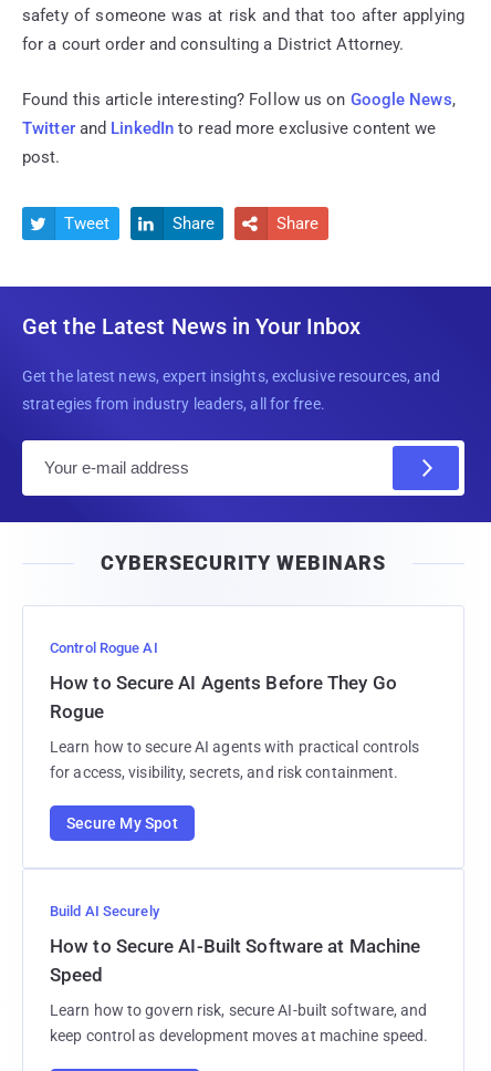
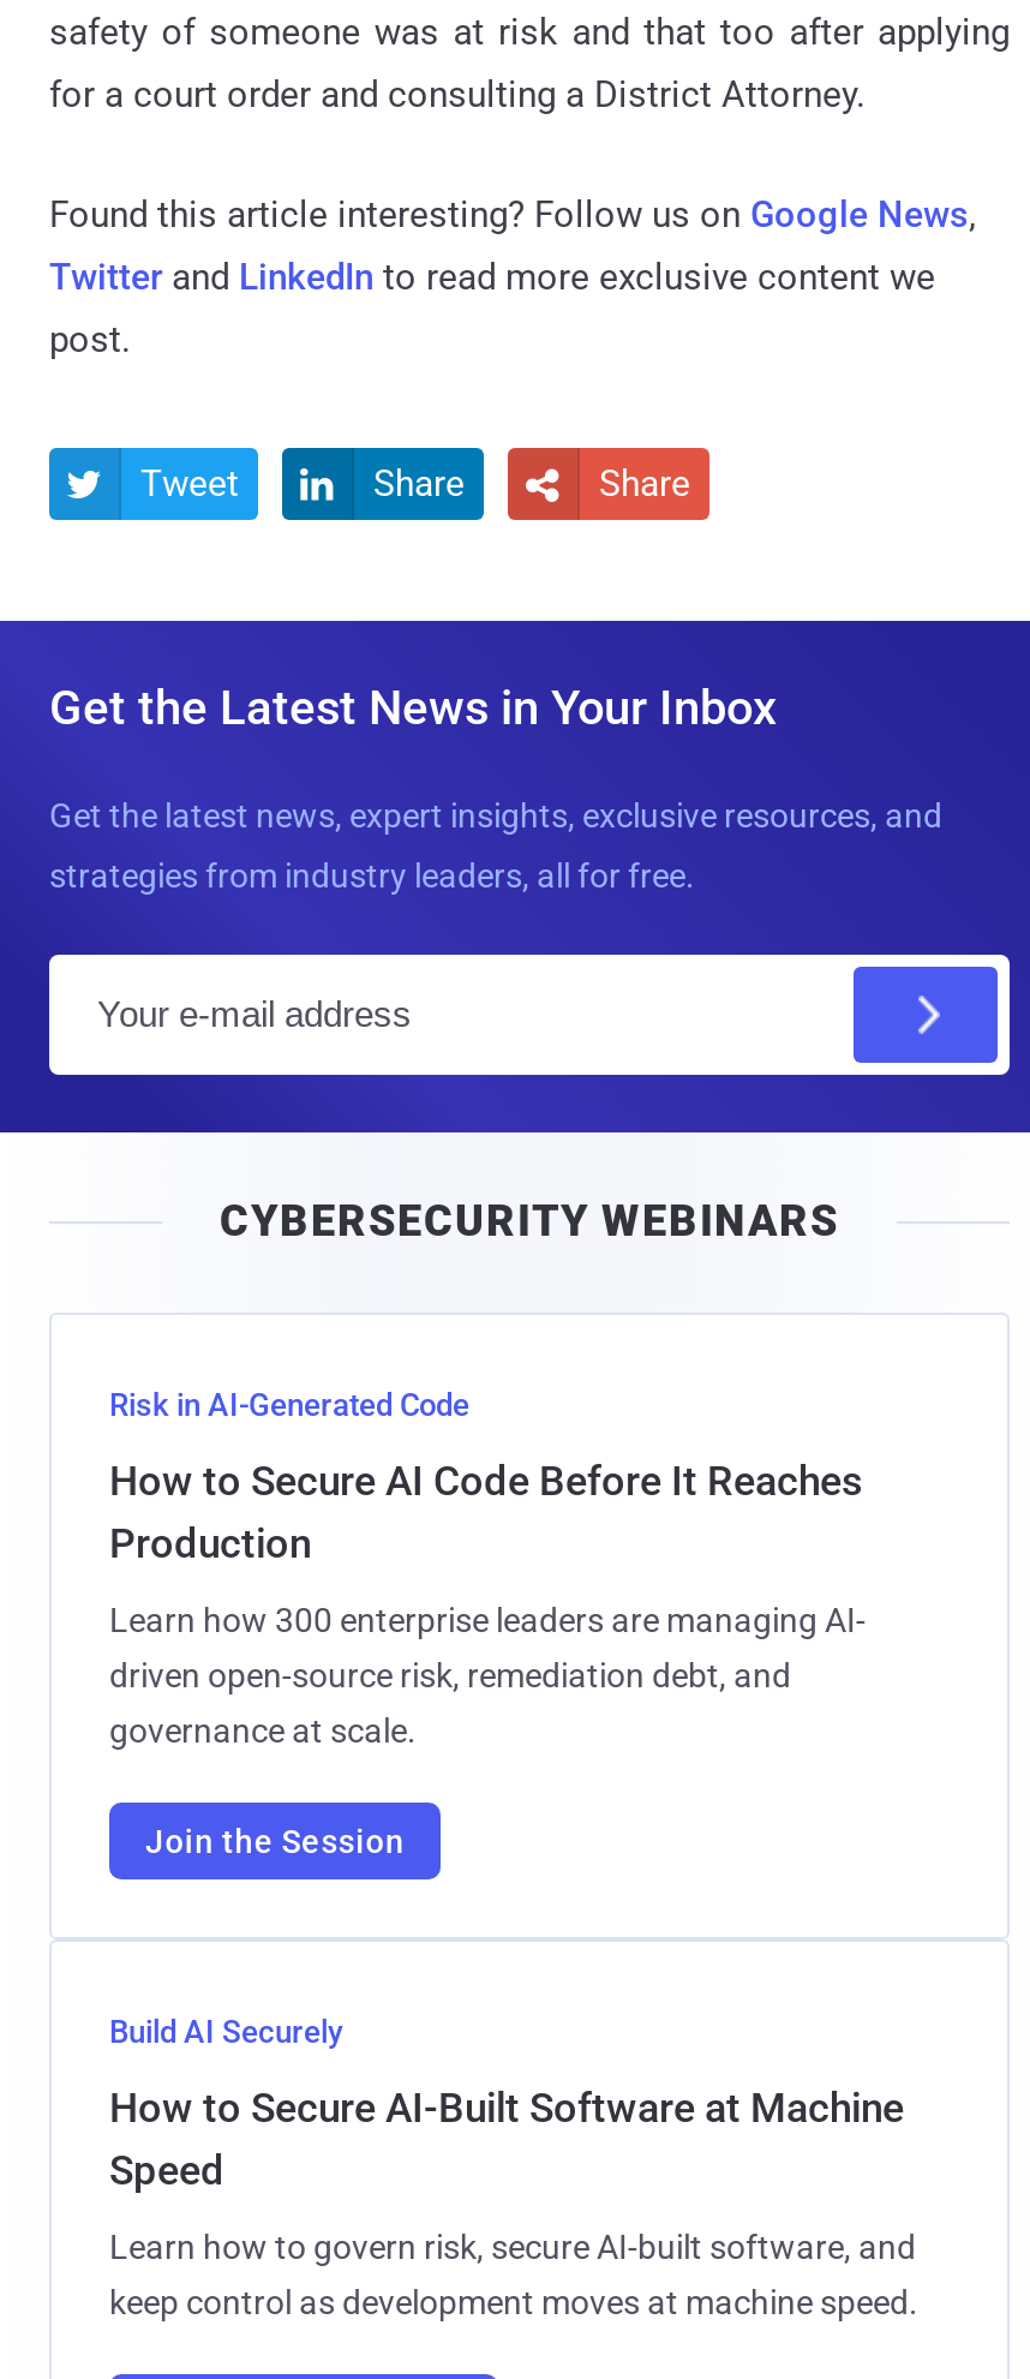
[50,639,158,656] Control Rogue AI -> [109,1387,469,1423] Risk in AI-Generated Code
[50,671,397,722] How to Secure AI Agents Before They Go | Rogue -> [109,1456,863,1567] How to Secure AI Code Before It Reaches | Production
[50,738,419,781] Learn how to secure AI agents with practical controls | for access, visibility, secrets, and risk containment. -> [109,1600,866,1749] Learn how 300 enterprise leaders are managing AI- | driven open-source risk, remediation debt, and | governance at scale.
[66,814,178,832] Secure My Spot -> [145,1821,405,1860] Join the Session

